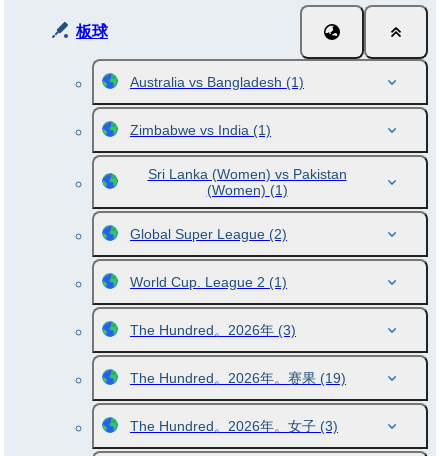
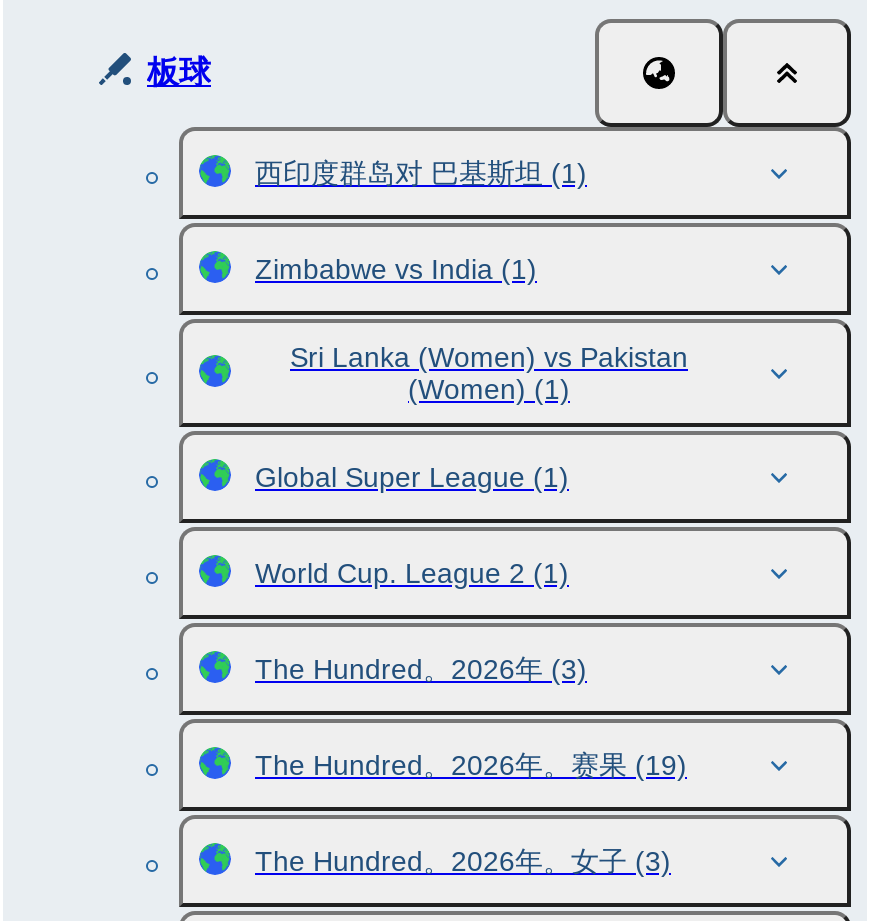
[130,74,304,90] Australia vs Bangladesh (1) -> [255,157,587,189] 西印度群岛对 巴基斯坦(1)
[130,226,287,242] Global Super League (2) -> [255,461,569,493] Global Super League (1)

